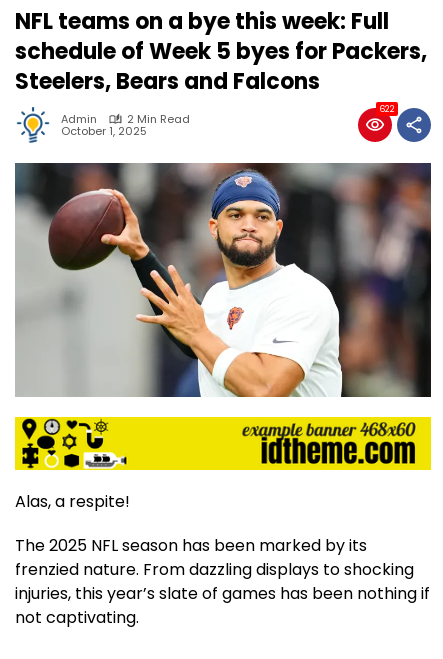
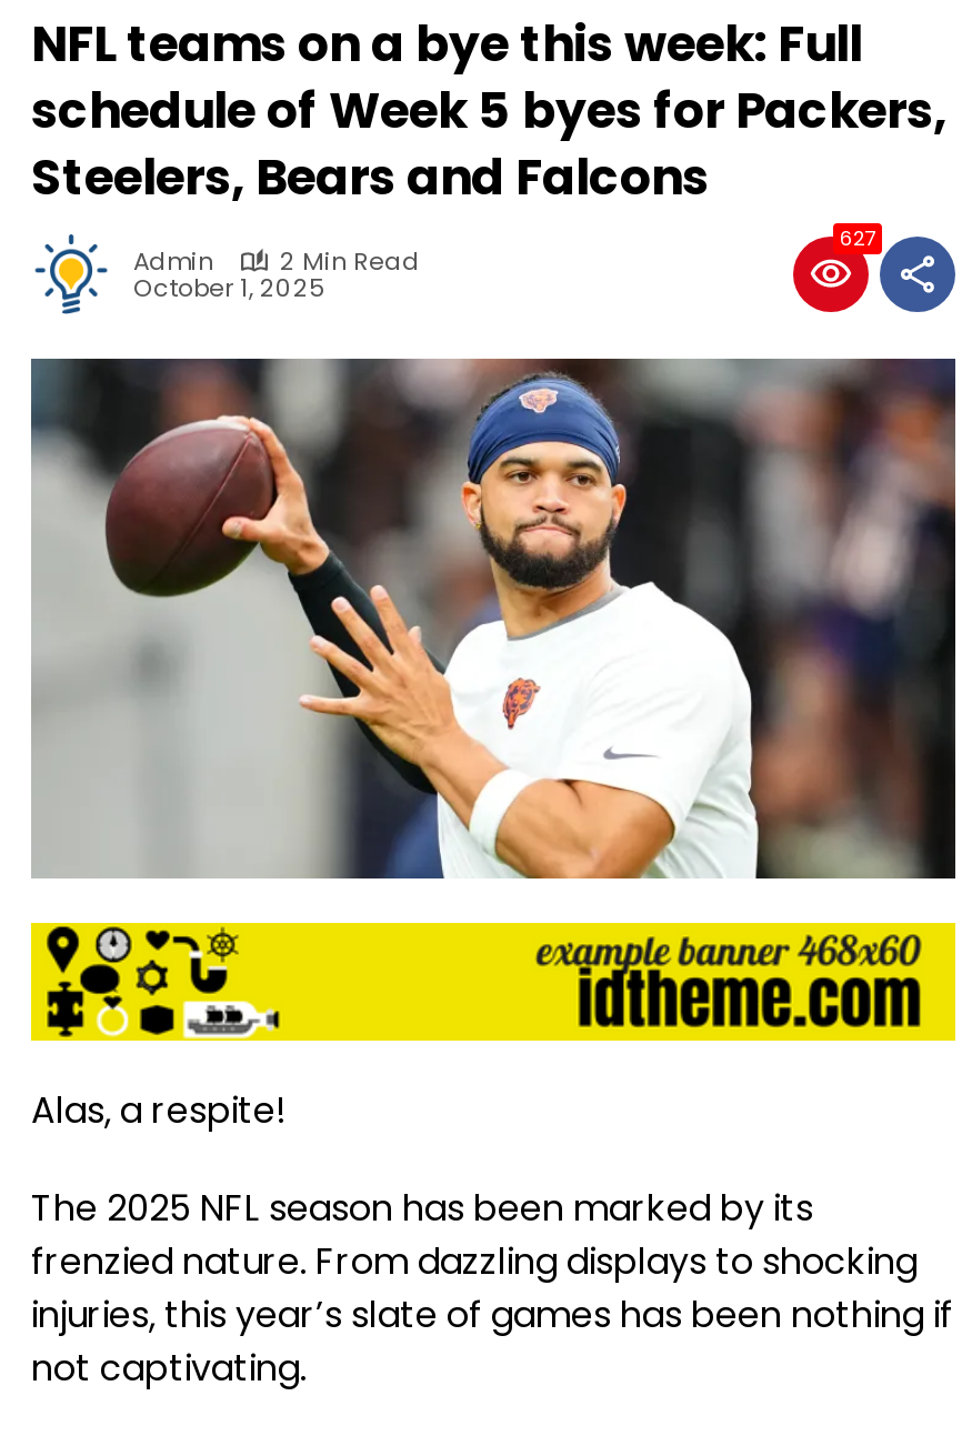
[379,103,395,115] 622 -> [840,226,875,253] 627

